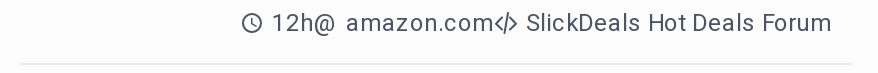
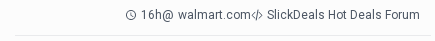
[272,9,832,37] 12h@ amazon.com SlickDeals Hot Deals Forum -> [141,8,420,22] 16h@ walmart.com SlickDeals Hot Deals Forum

